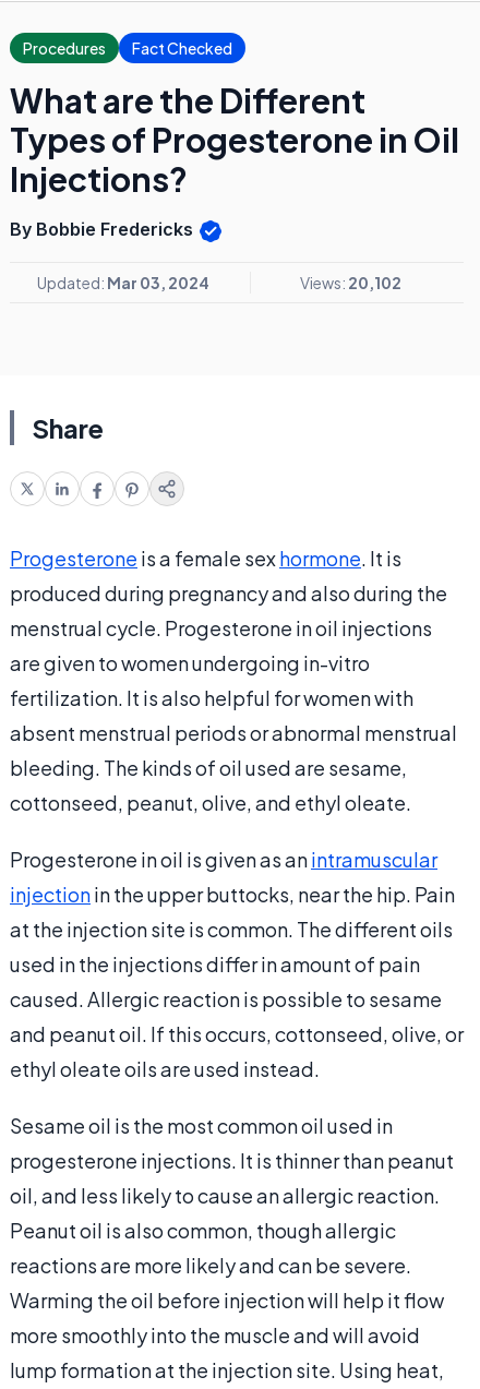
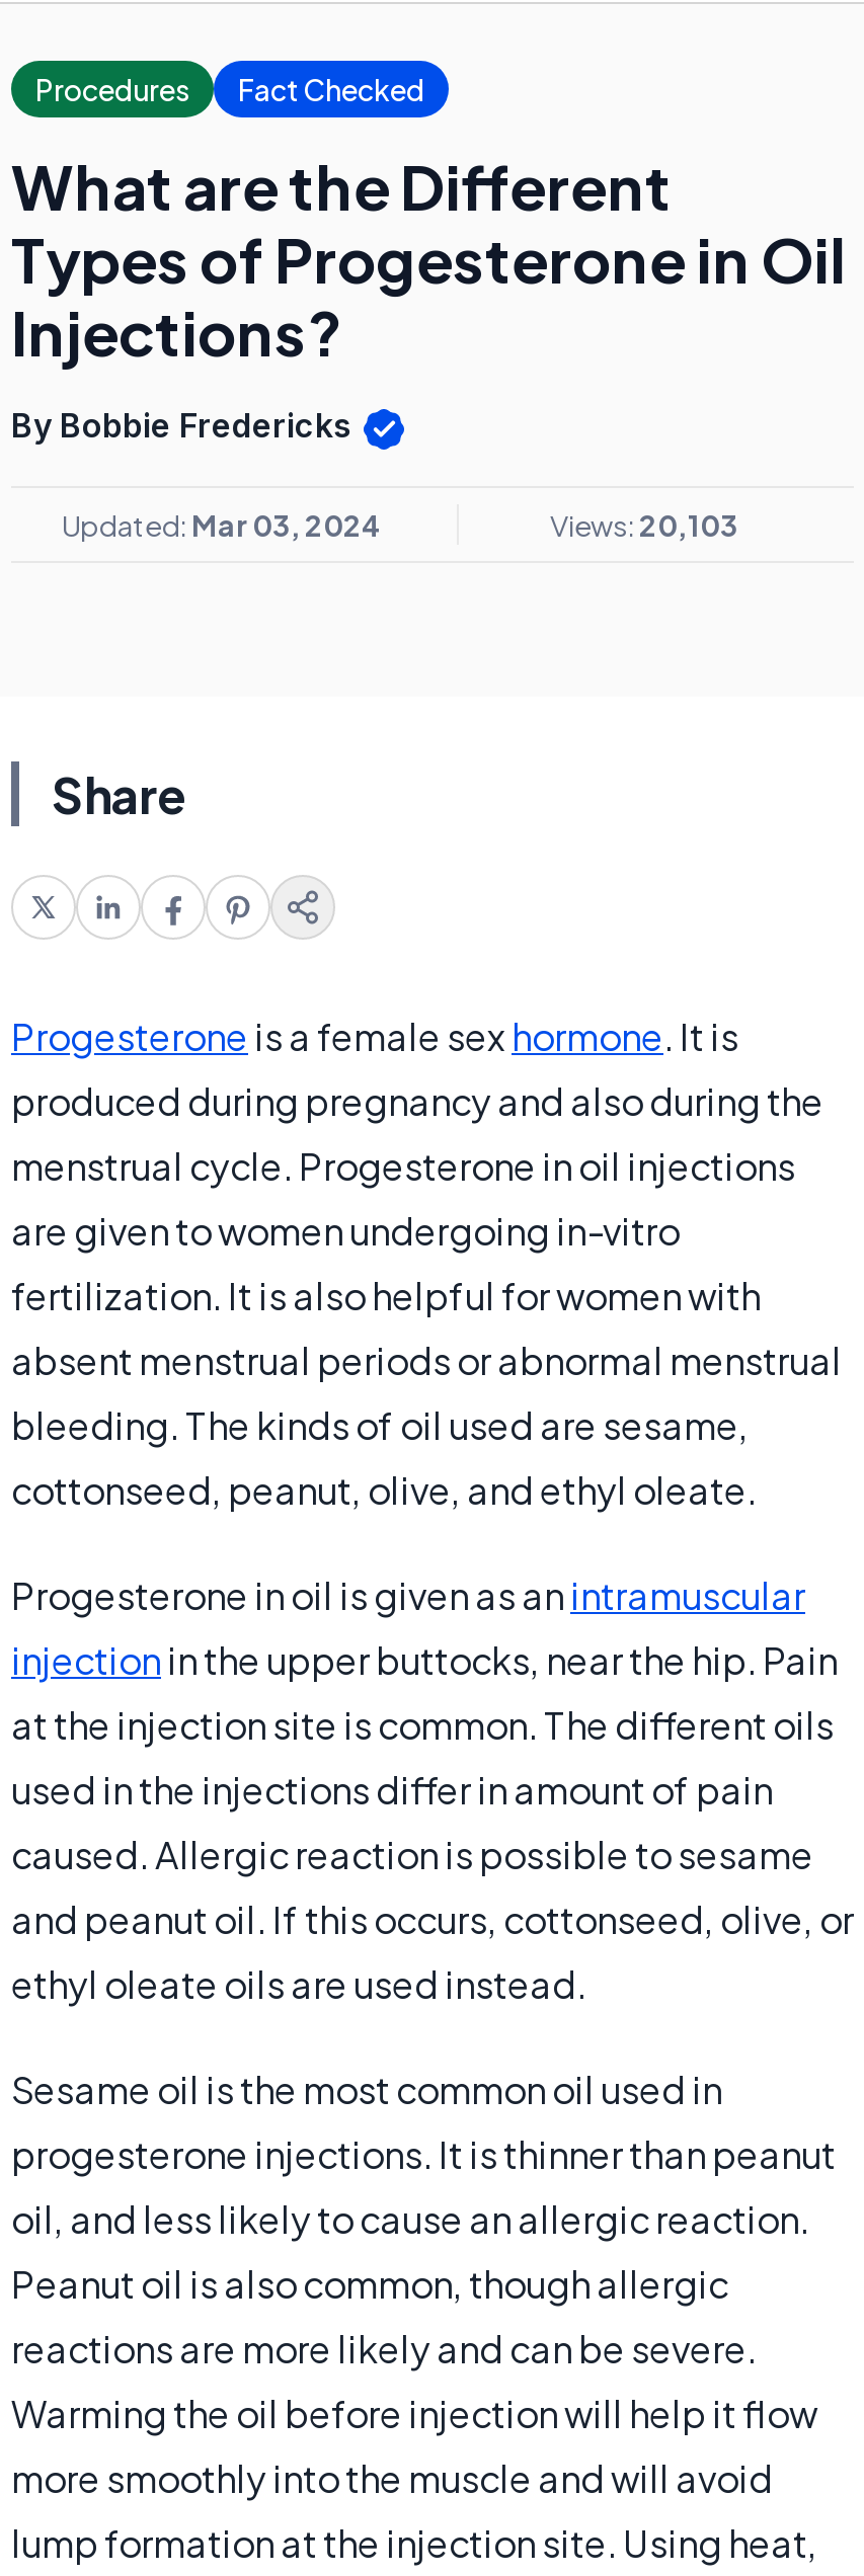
[300,272,401,292] Views: 20,102 -> [550,505,738,542] Views: 20,103

